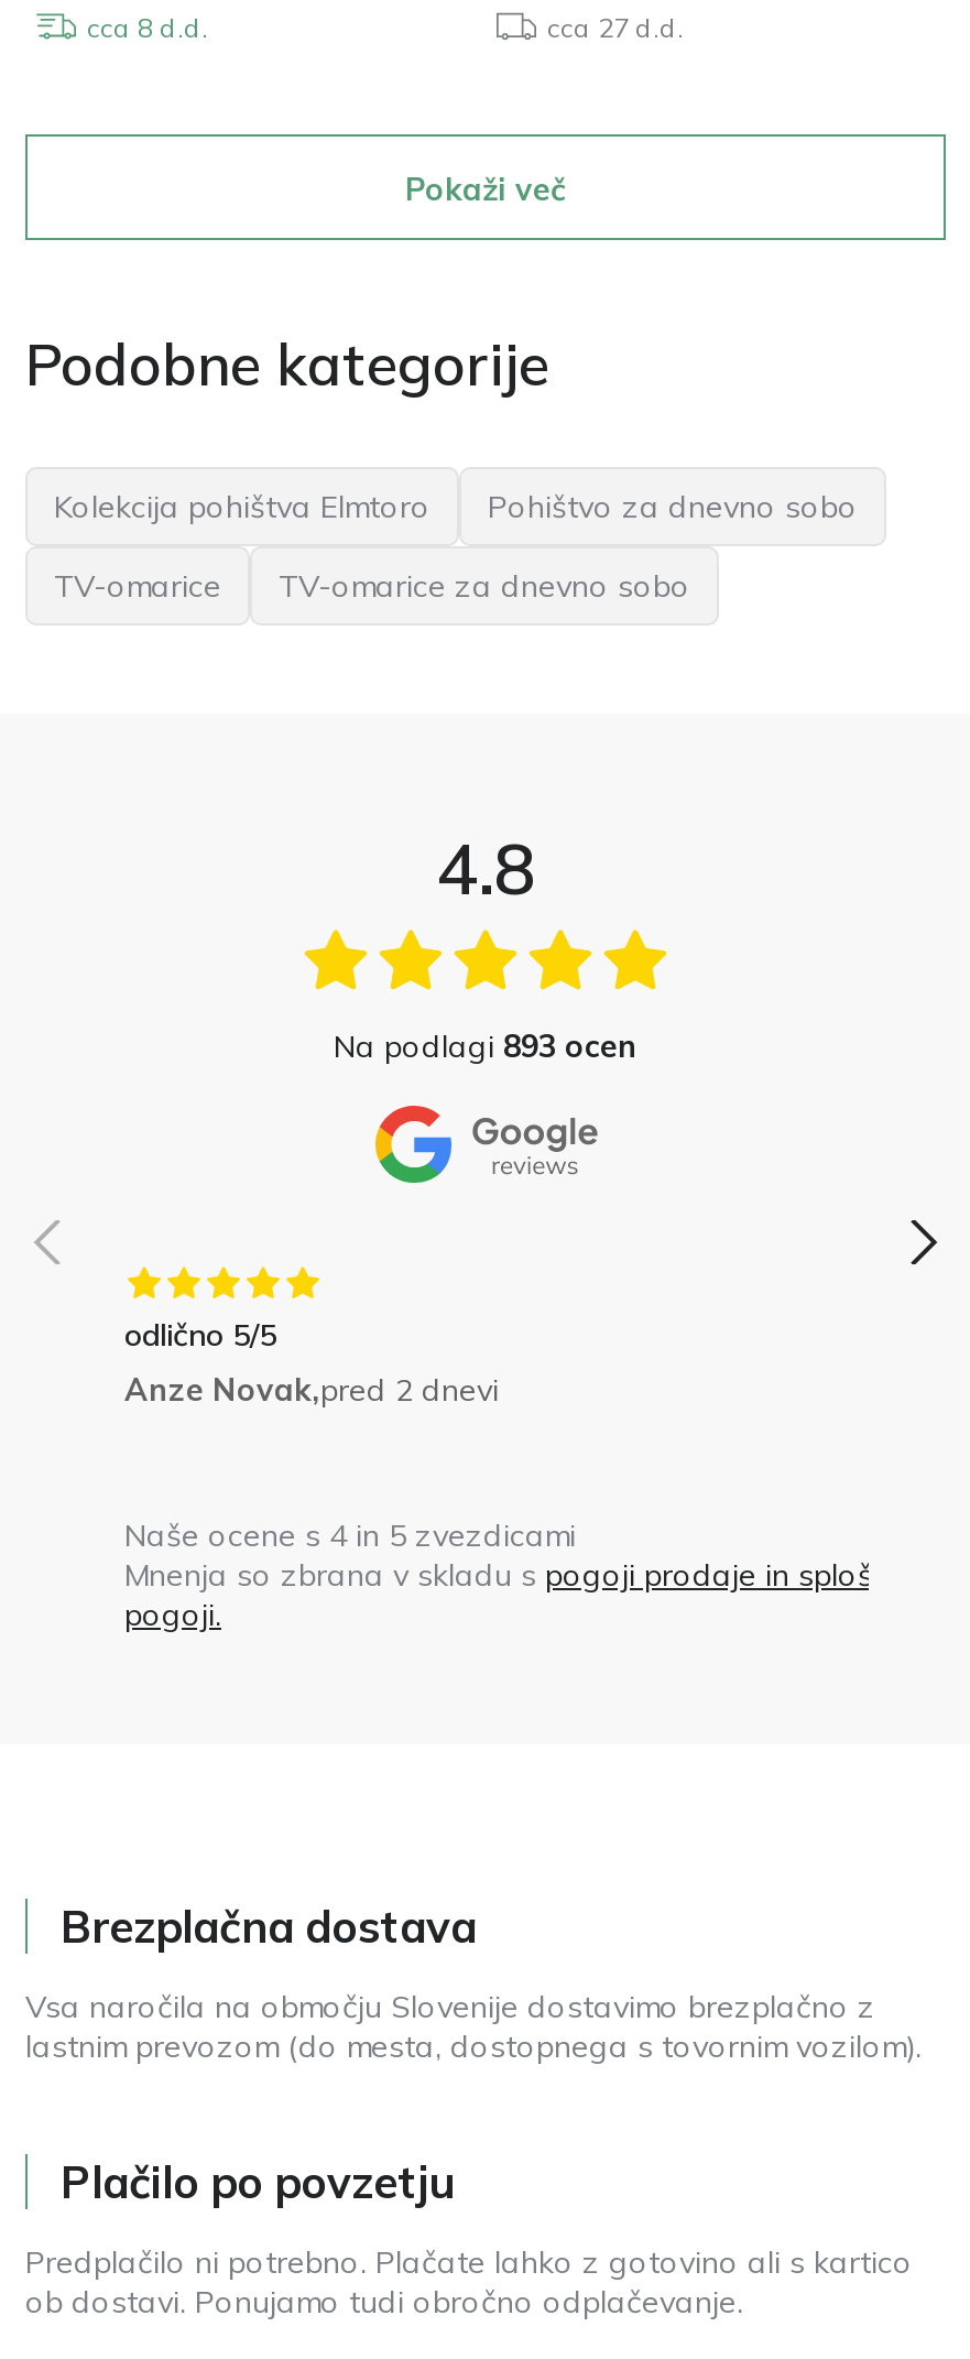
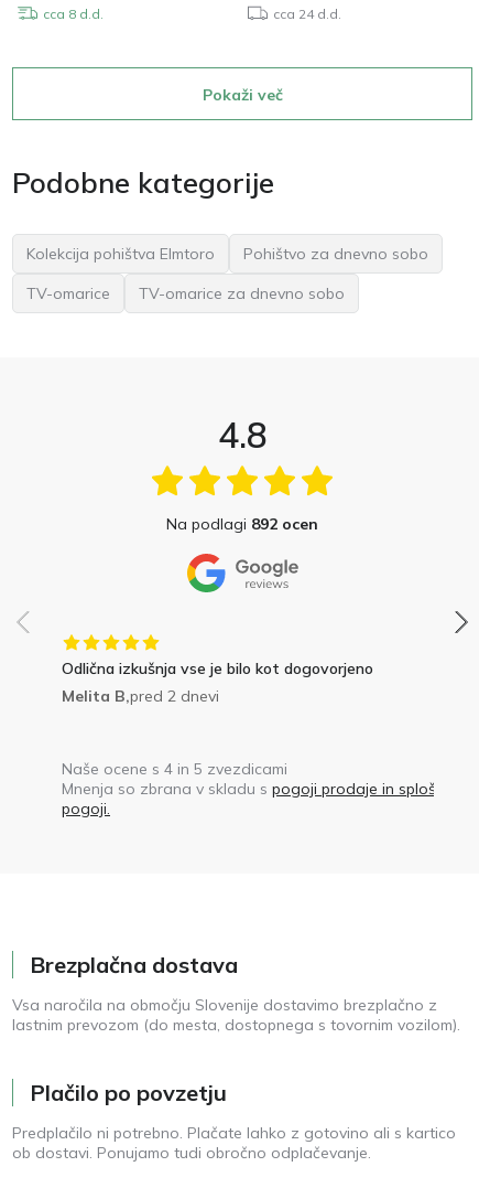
[547,10,684,43] cca 27 d.d. -> [273,5,341,22] cca 24 d.d.
[334,1027,637,1067] Na podlagi 893 ocen -> [166,514,318,534] Na podlagi 892 ocen
[124,1315,499,1410] odlično 5/5 | Anze Novak,pred 2 dnevi -> [62,659,373,706] Odlična izkušnja vse je bilo kot dogovorjeno | Melita B,pred 2 dnevi

